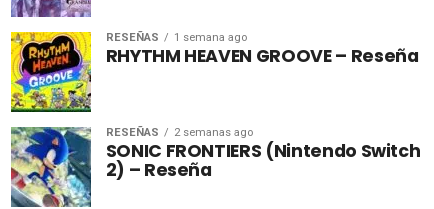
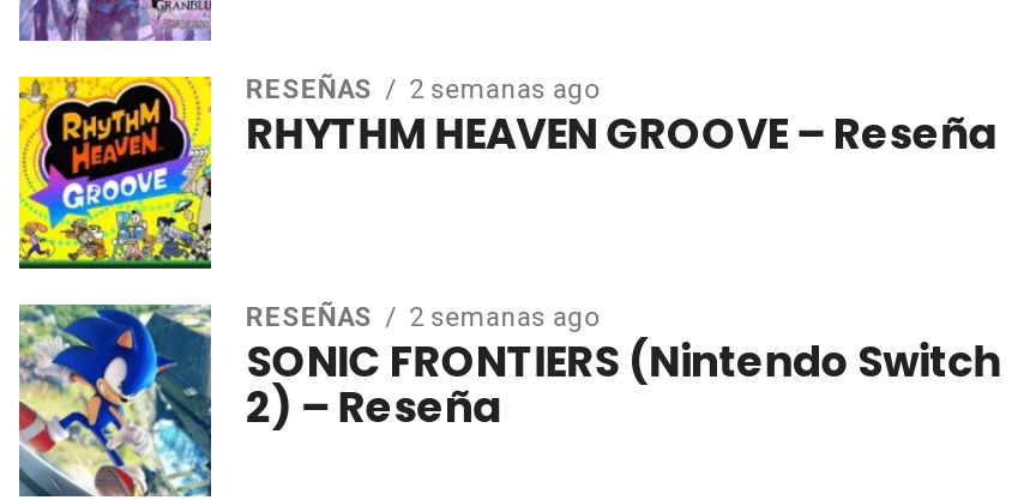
[106,31,247,44] RESEÑAS 1 semana ago -> [246,74,599,106] RESEÑAS 2 semanas ago

